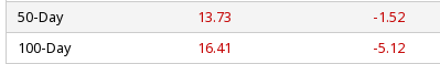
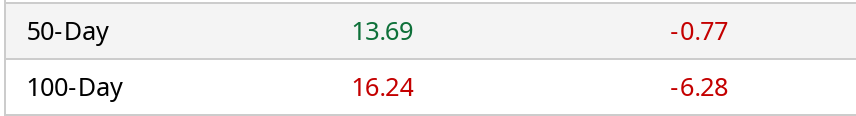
[197,8,231,26] 13.73 -> [351,14,413,48] 13.69
[373,8,405,26] -1.52 -> [670,14,728,48] -0.77
[197,39,231,57] 16.41 -> [351,70,413,104] 16.24
[373,39,405,57] -5.12 -> [670,70,728,104] -6.28

